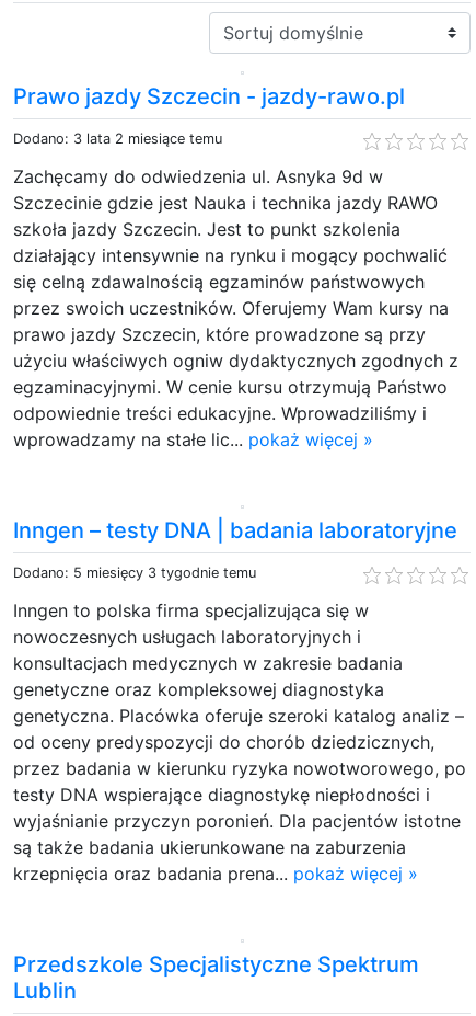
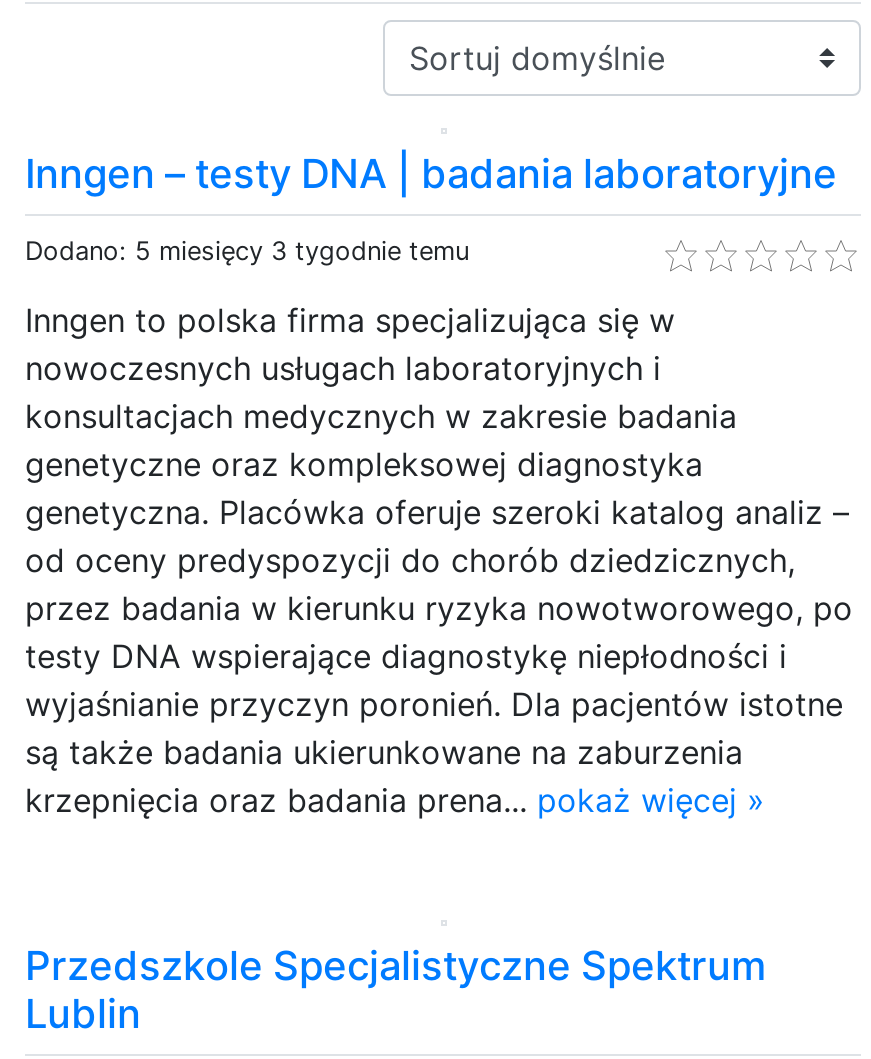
[13,83,458,450] Prawo jazdy Szczecin - jazdy-rawo.pl | Dodano: 3 lata 2 miesiące temu | Zachęcamy do odwiedzenia ul. Asnyka 9d w | Szczecinie gdzie jest Nauka i technika jazdy RAWO | szkoła jazdy Szczecin. Jest to punkt szkolenia | działający intensywnie na rynku i mogący pochwalić | się celną zdawalnością egzaminów państwowych | przez swoich uczestników. Oferujemy Wam kursy na | prawo jazdy Szczecin, które prowadzone są przy | użyciu właściwych ogniw dydaktycznych zgodnych z | egzaminacyjnymi. W cenie kursu otrzymują Państwo | odpowiednie treści edukacyjne. Wprowadziliśmy i | wprowadzamy na stałe lic... pokaż więcej » -> none

